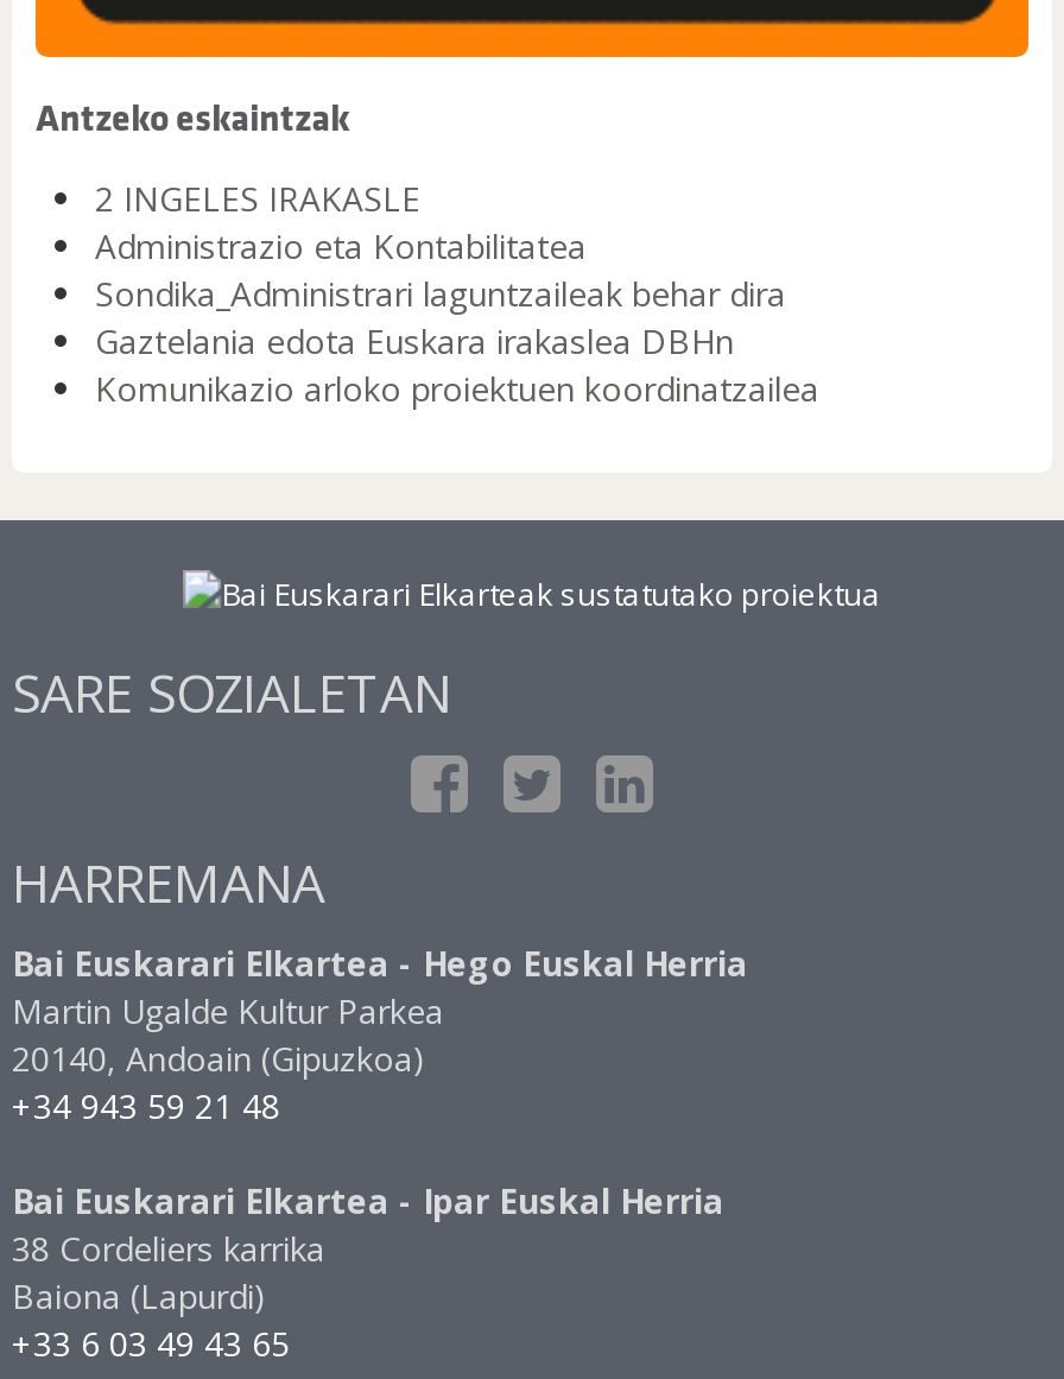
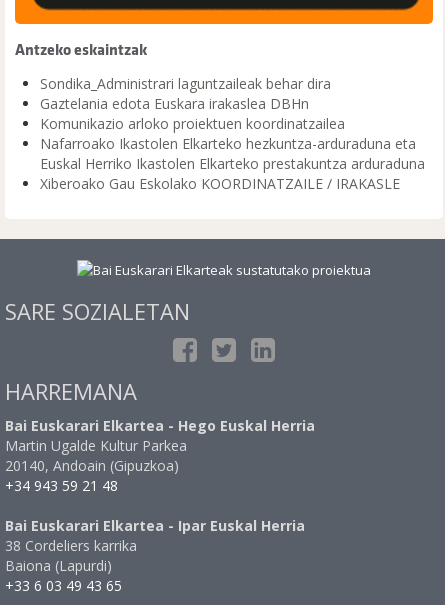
[95,175,587,268] 2 INGELES IRAKASLE | Administrazio eta Kontabilitatea -> none
moved [95,270,819,410] -> [40,74,345,133]: Sondika_Administrari laguntzaileak behar dira | Gaztelania edota Euskara irakaslea DBHn | Komunikazio arloko proiektuen koordinatzailea
none -> [40,134,425,193] Nafarroako Ikastolen Elkarteko hezkuntza-arduraduna eta | Euskal Herriko Ikastolen Elkarteko prestakuntza arduraduna | Xiberoako Gau Eskolako KOORDINATZAILE / IRAKASLE

